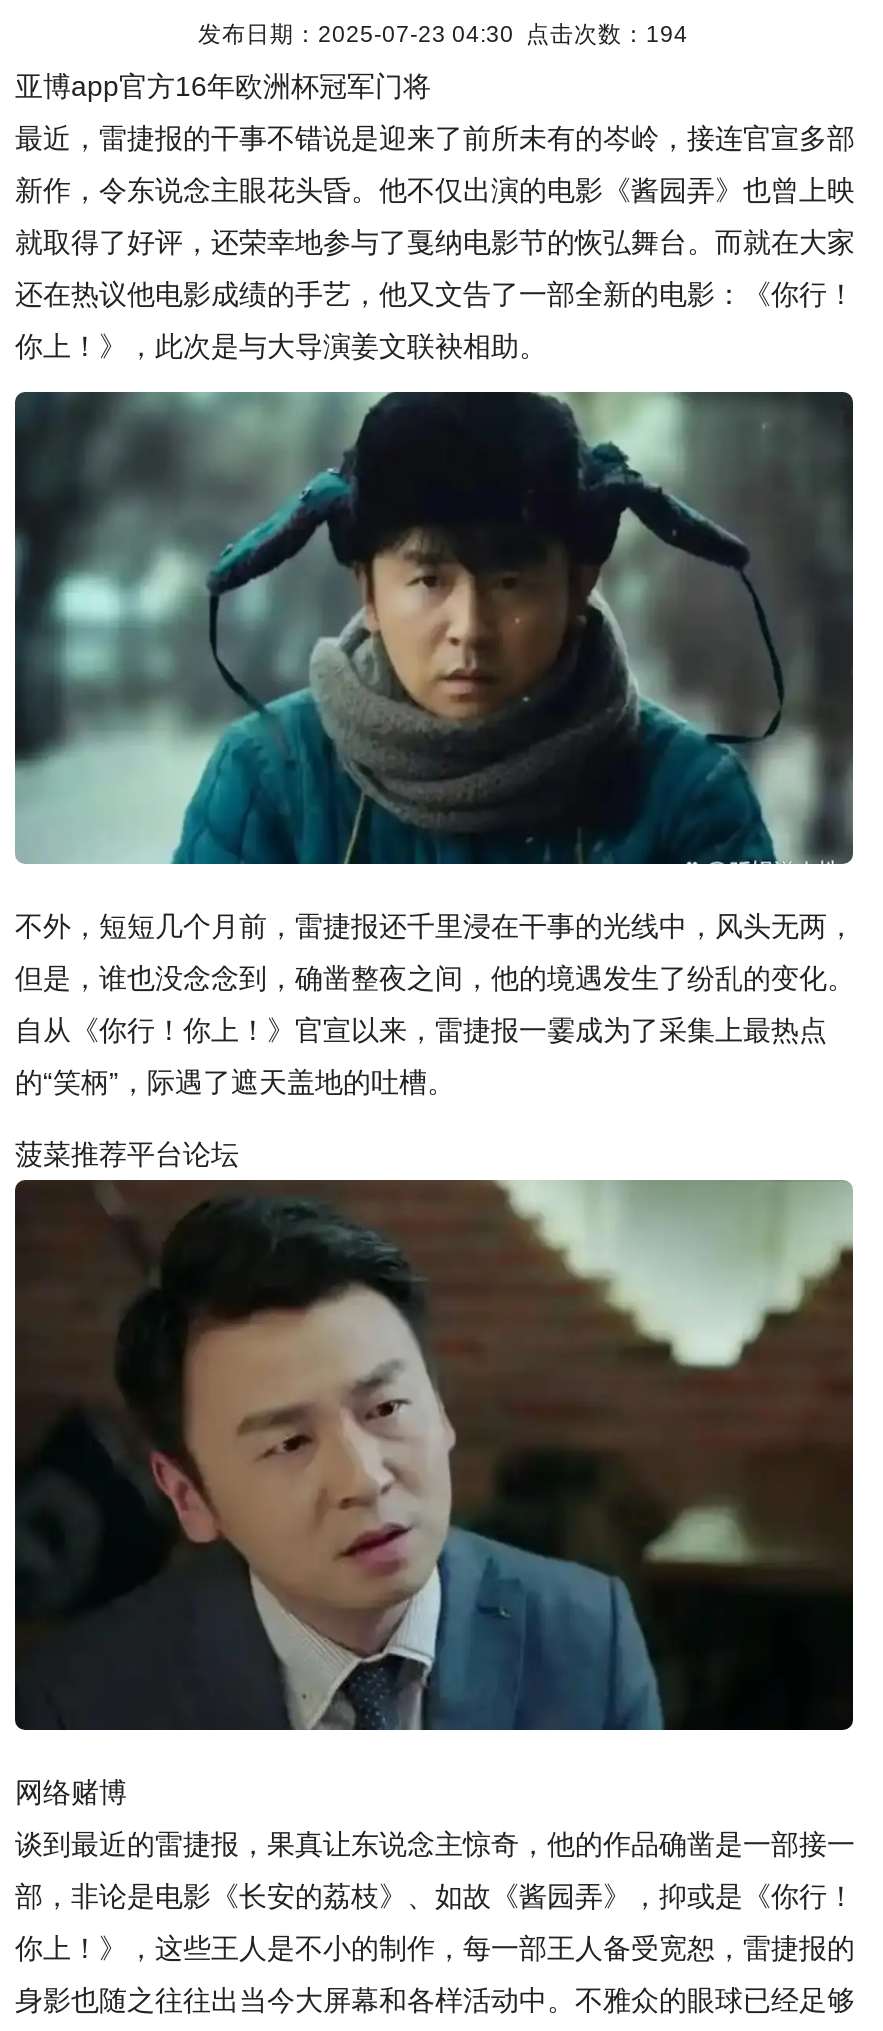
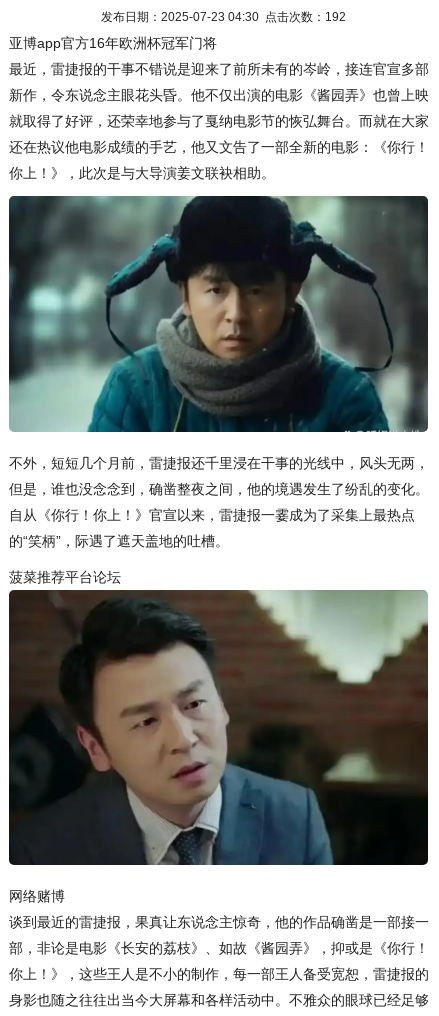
[198,20,688,46] 发布日期：2025-07-23 04:30 点击次数：194 -> [100,10,345,23] 发布日期：2025-07-23 04:30 点击次数：192

